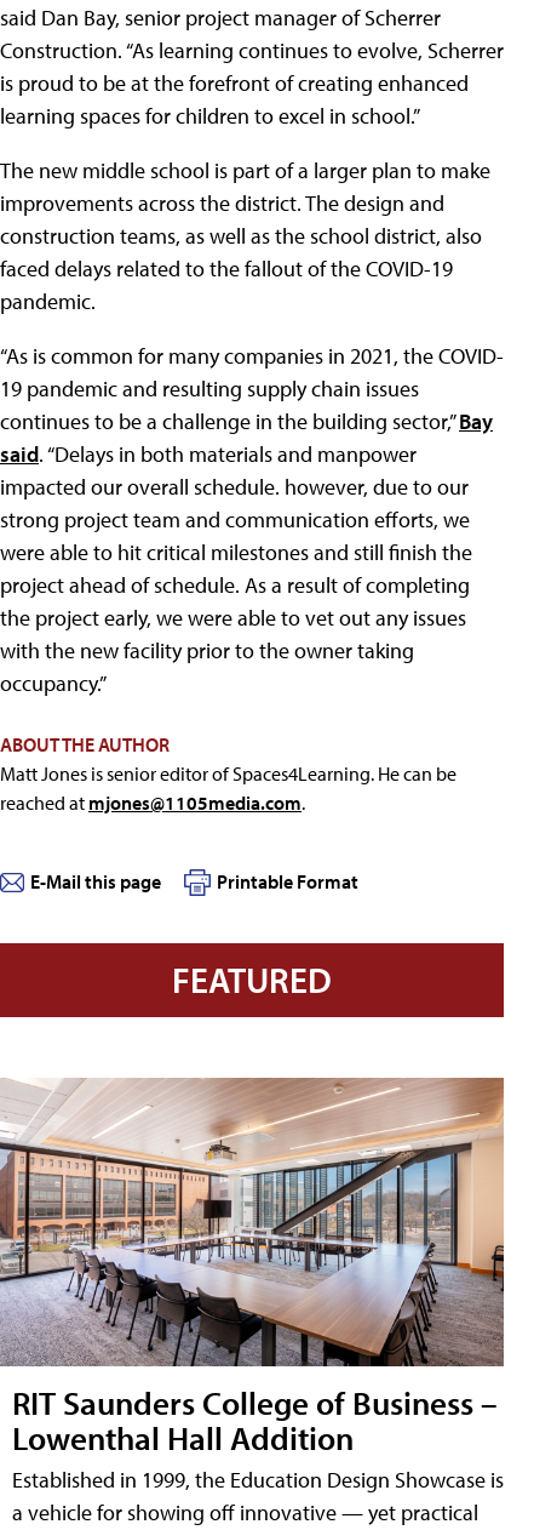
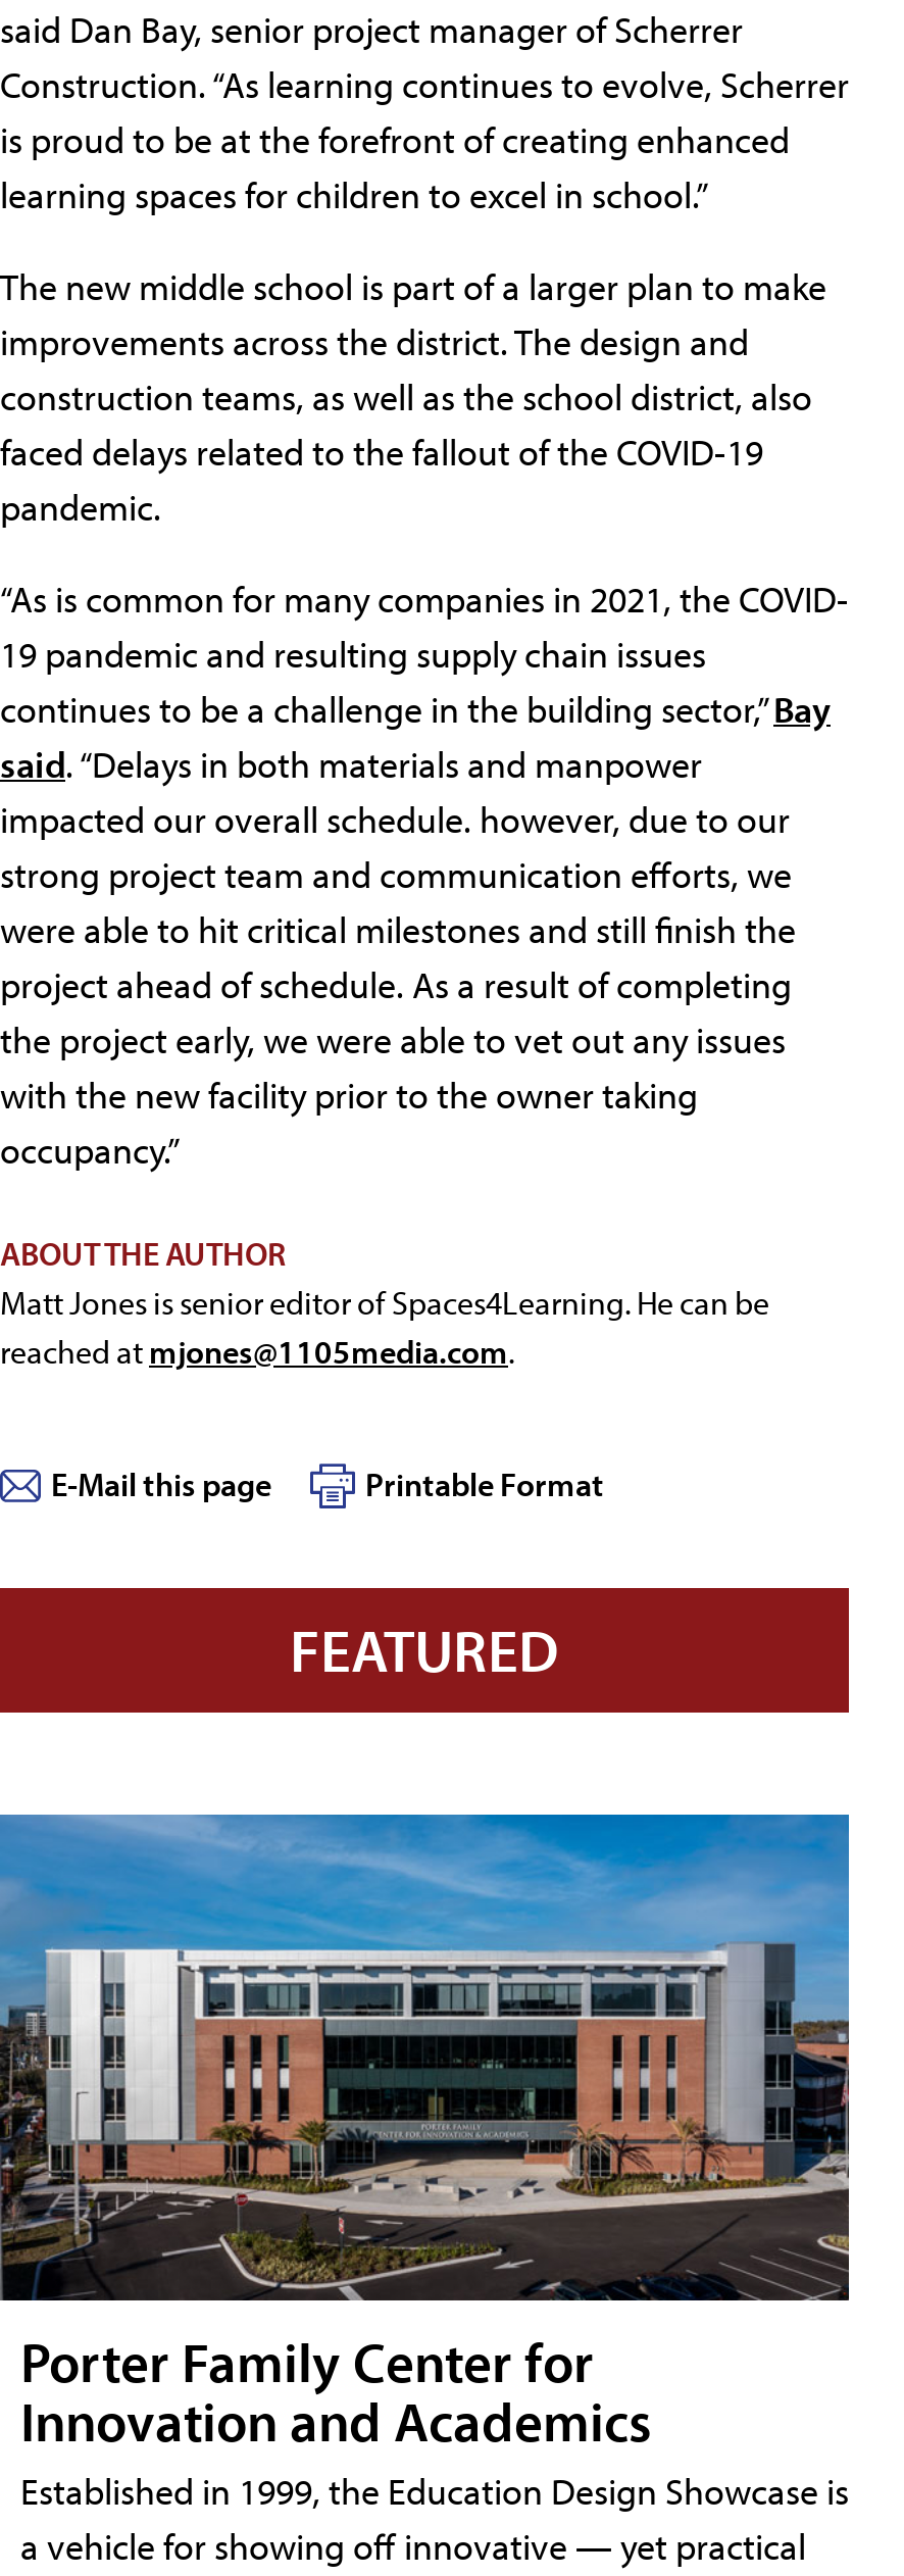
[4,1077,505,1458] [image] | RIT Saunders College of Business – | Lowenthal Hall Addition -> [6,1813,851,2456] [image] | Porter Family Center for | Innovation and Academics

